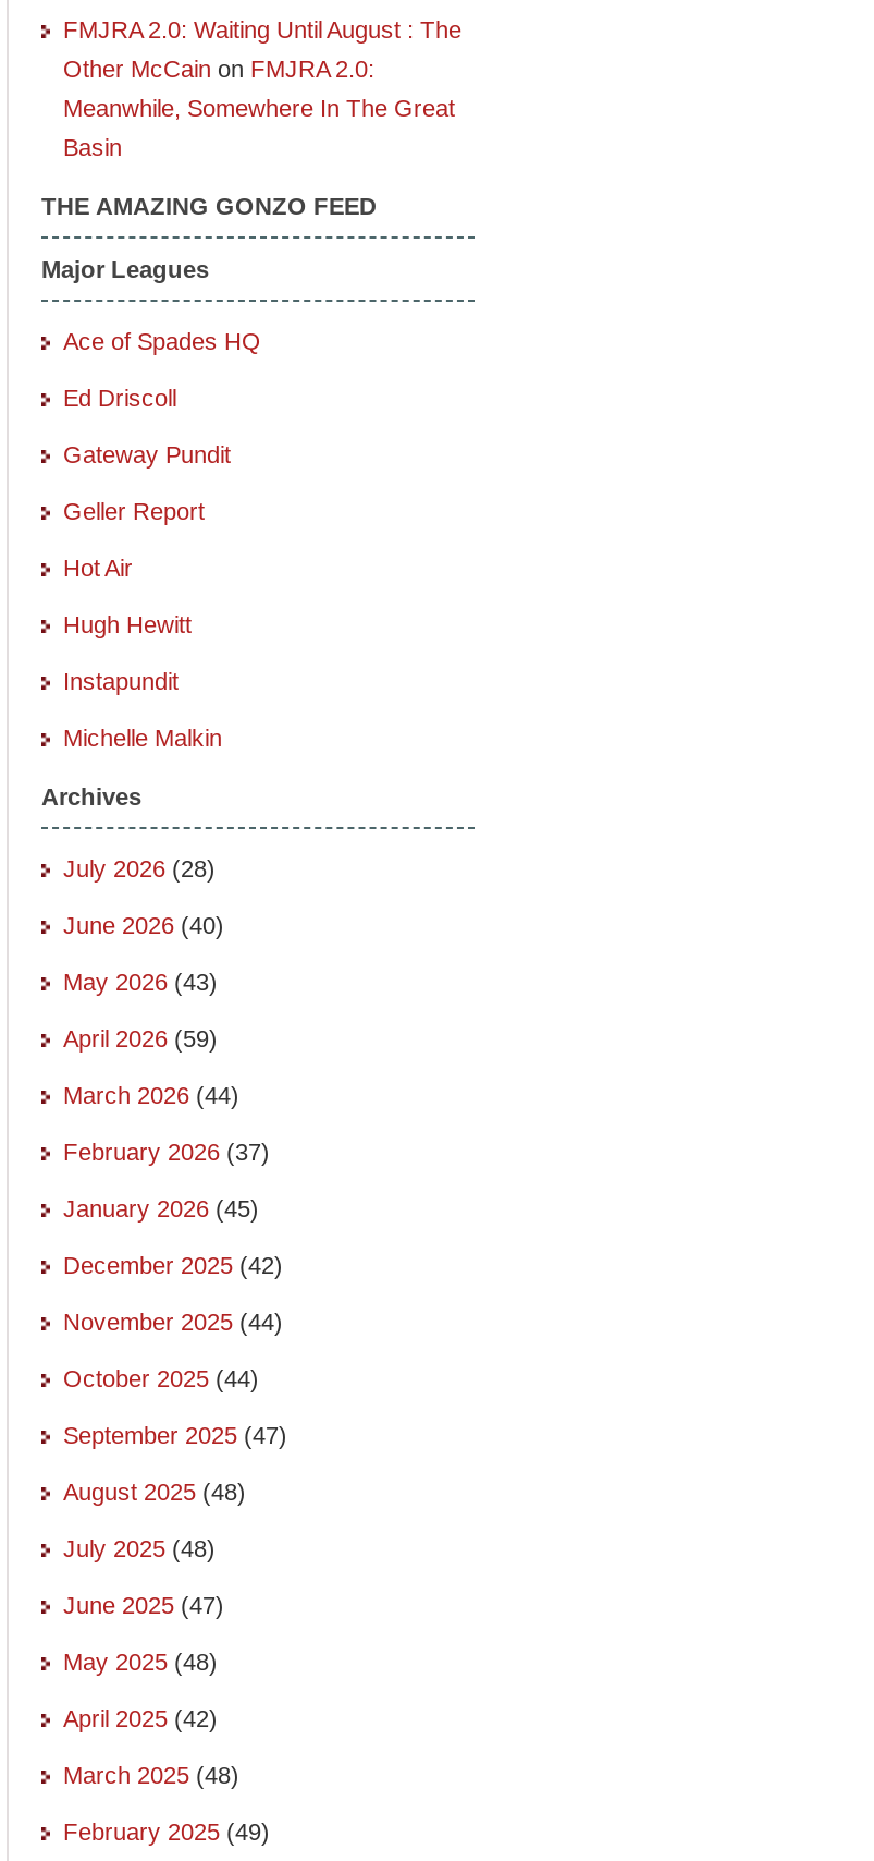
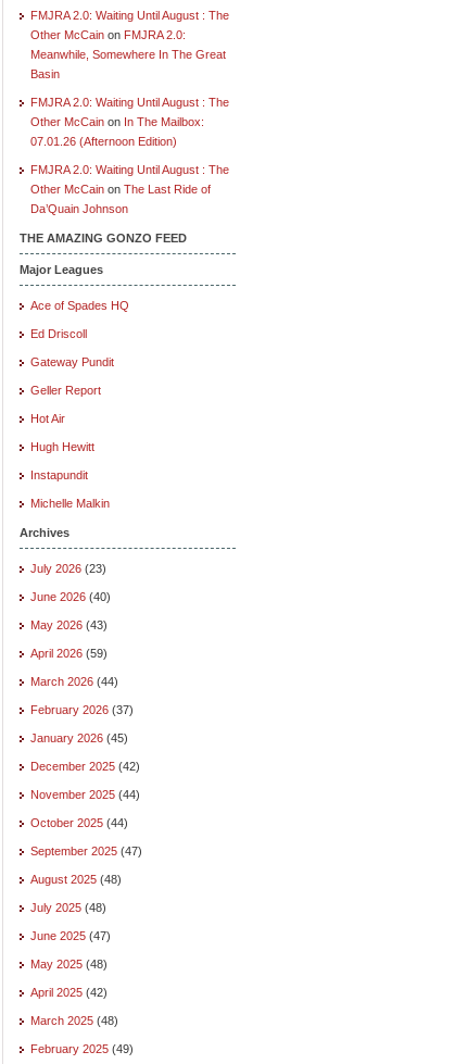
none -> [30,95,229,215] FMJRA 2.0: Waiting Until August : The | Other McCain on In The Mailbox: | 07.01.26 (Afternoon Edition) | FMJRA 2.0: Waiting Until August : The | Other McCain on The Last Ride of | Da’Quain Johnson
[63,854,216,880] July 2026 (28) -> [30,561,106,574] July 2026 (23)

